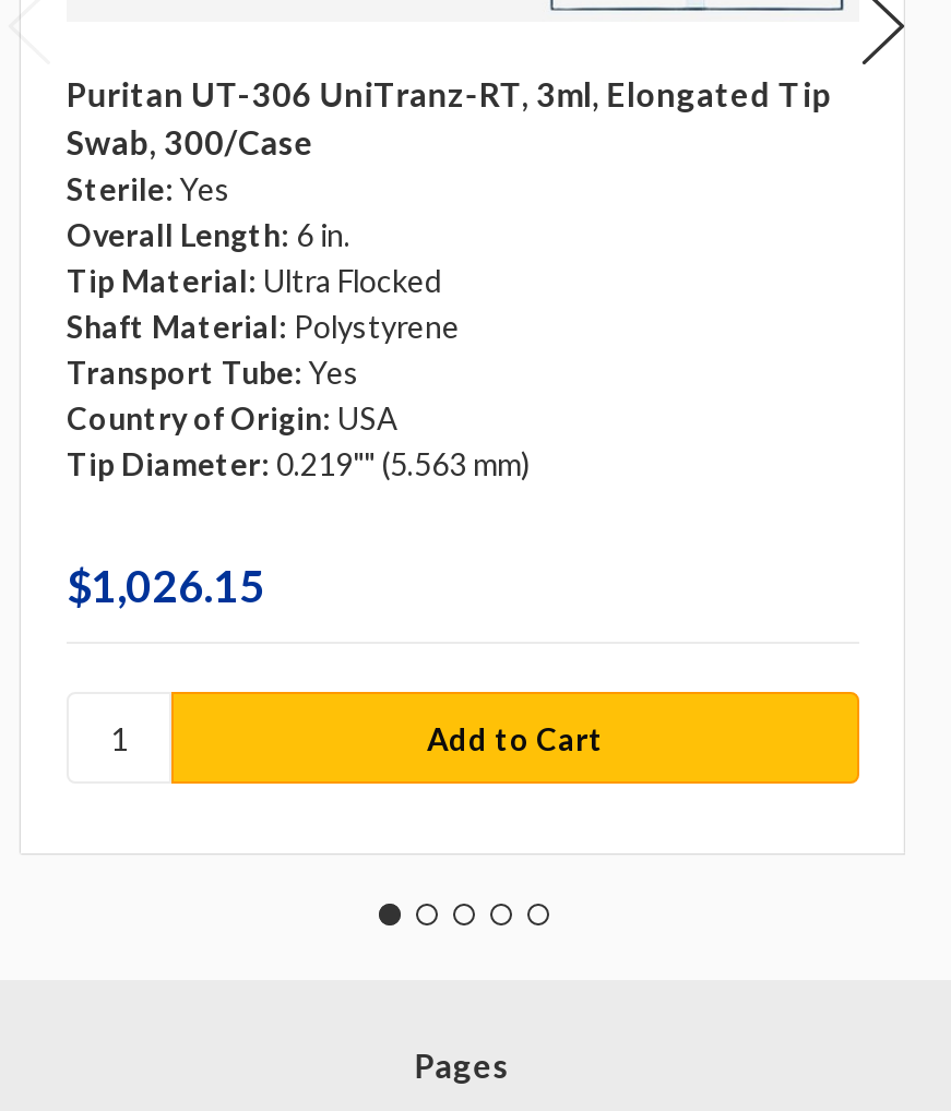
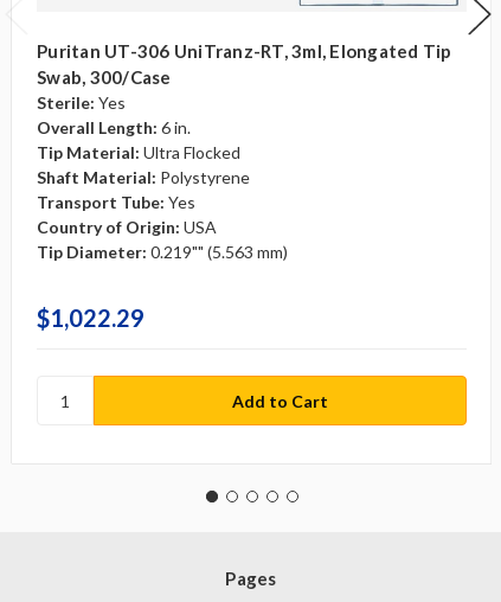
[67,559,265,611] $1,026.15 -> [37,303,144,332] $1,022.29

